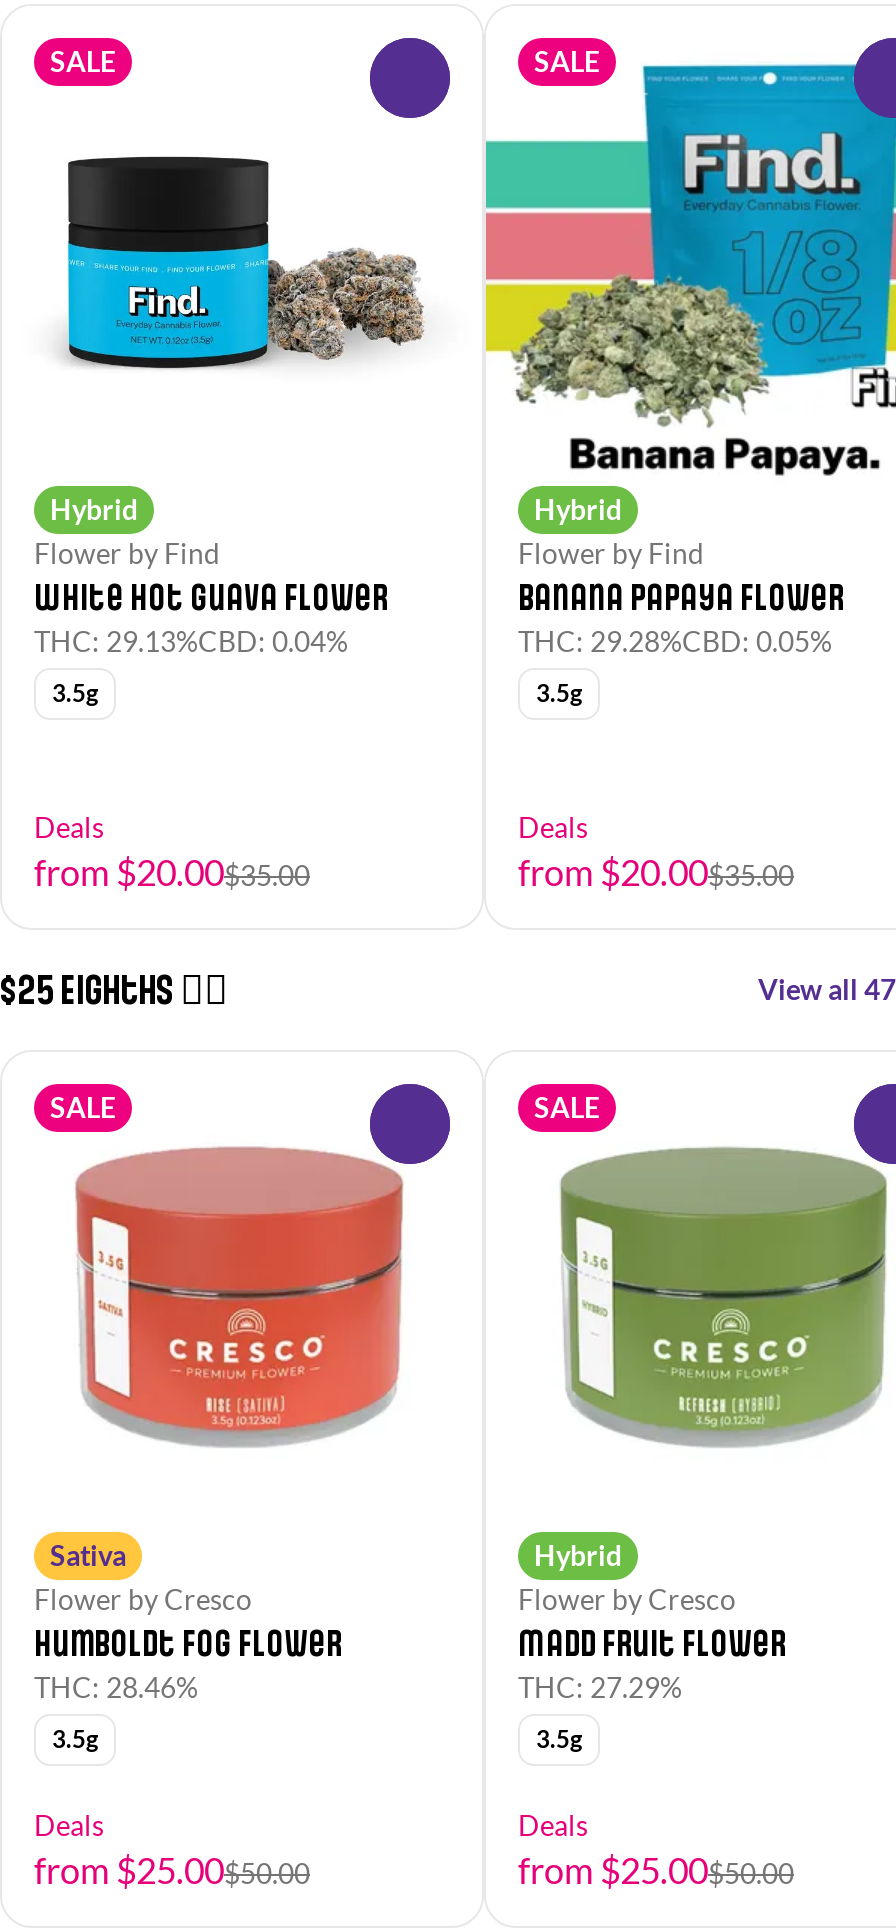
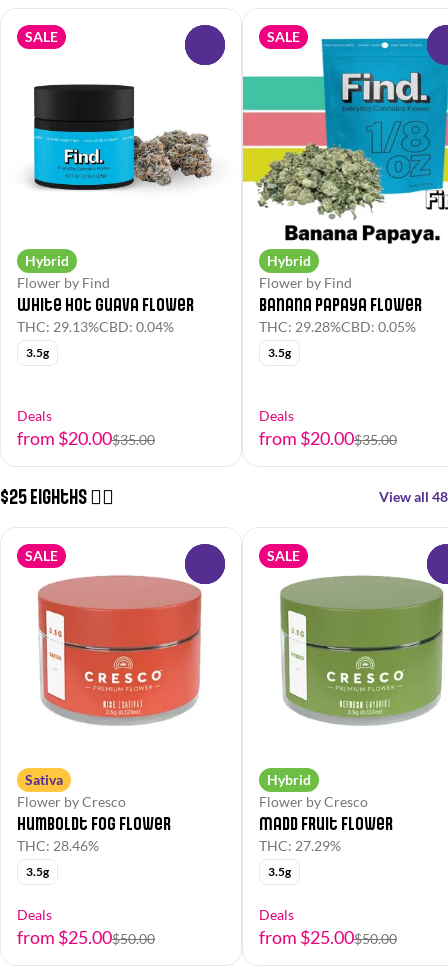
[758,972,896,1006] View all 47 -> [379,488,448,505] View all 48

